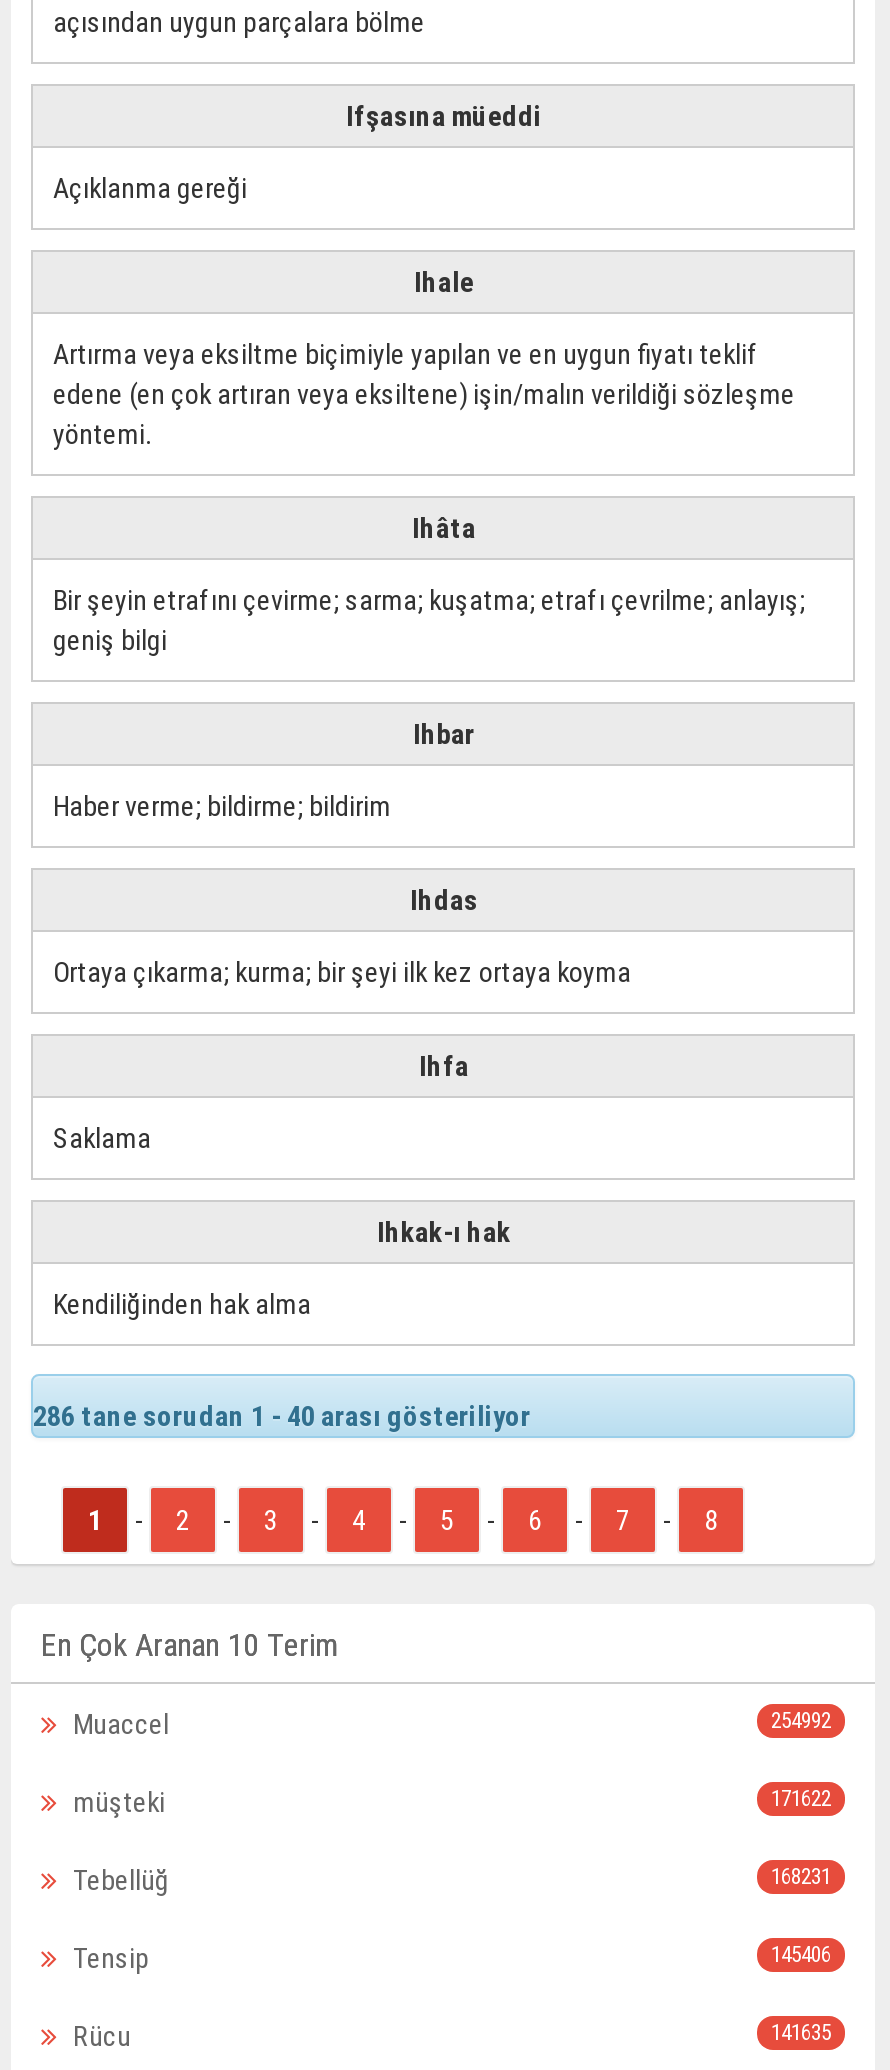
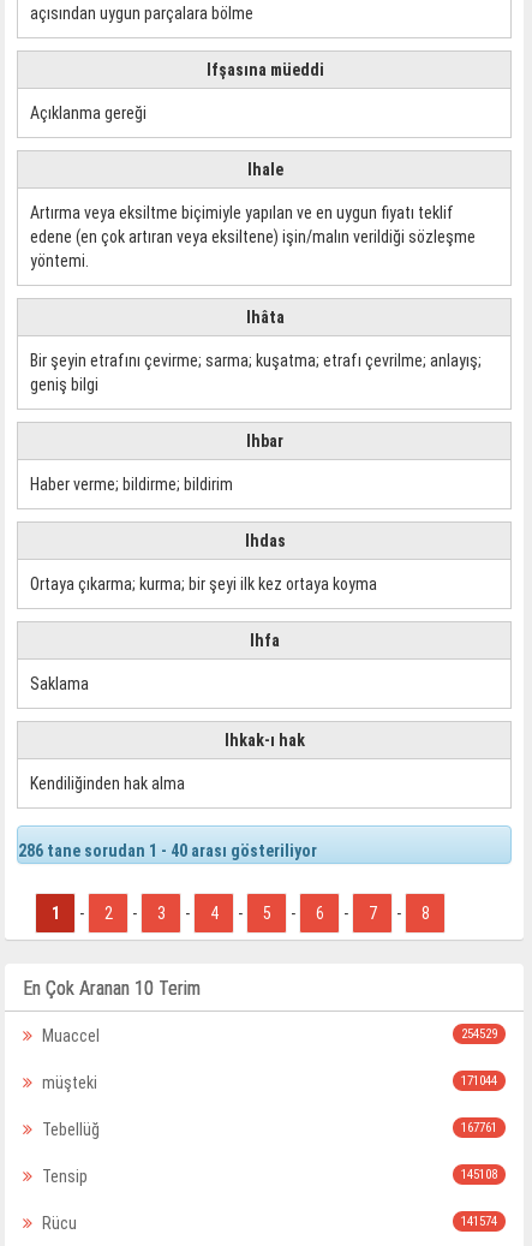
[771,1708,831,1734] 254992 -> [461,1026,497,1042] 254529
[771,1786,831,1812] 171622 -> [461,1073,497,1089] 171044
[771,1864,831,1890] 168231 -> [461,1120,497,1135] 167761
[771,1942,831,1968] 145406 -> [461,1167,497,1182] 145108
[771,2020,831,2046] 141635 -> [461,1214,497,1229] 141574

